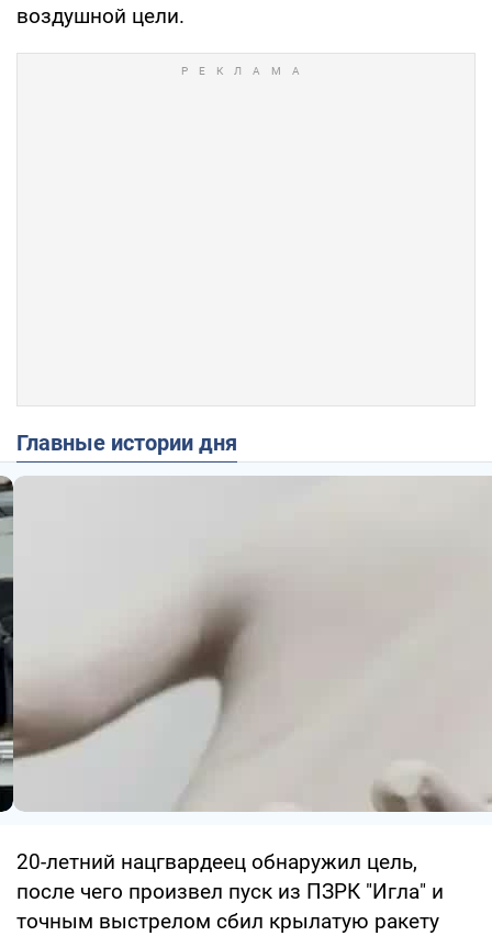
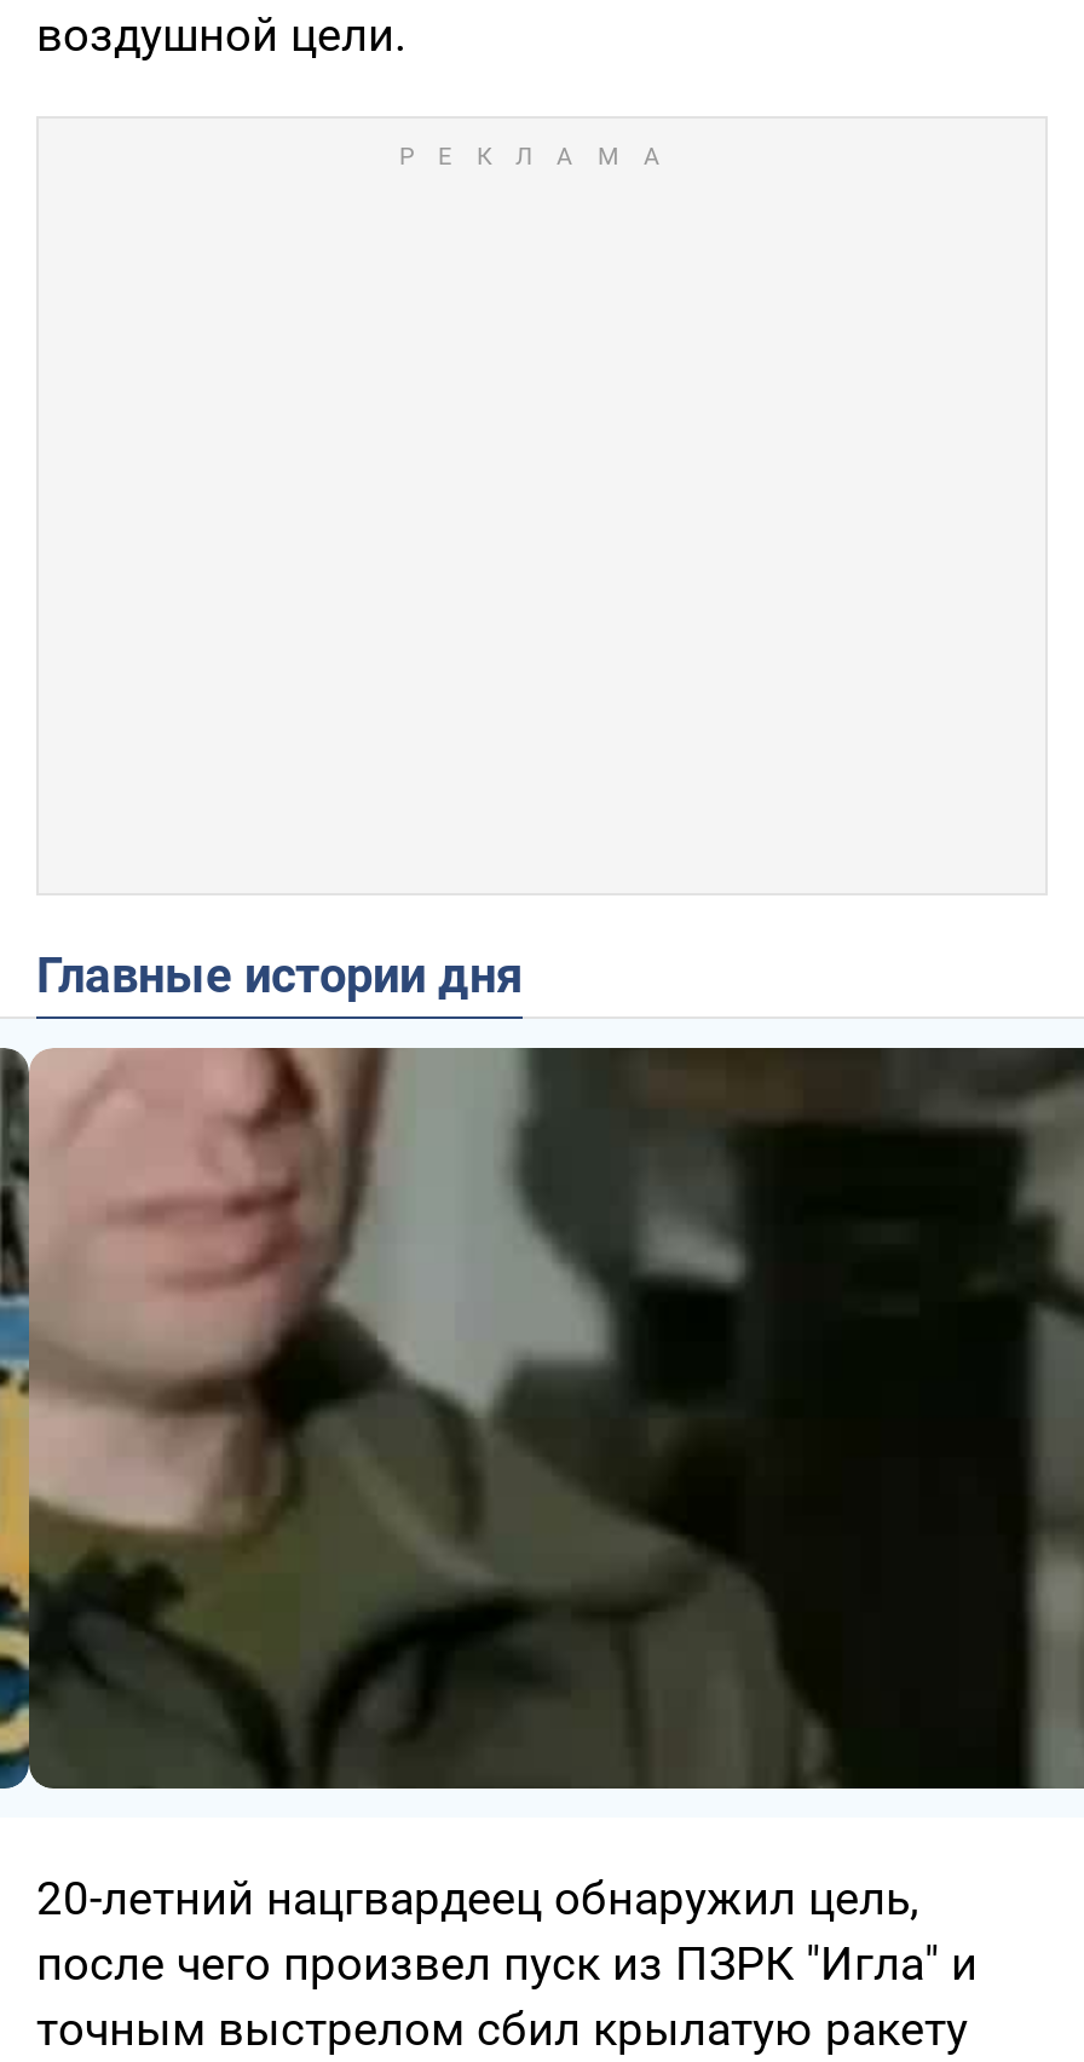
[3,476,489,813] [image] -> [7,1046,1077,1791] [image]

